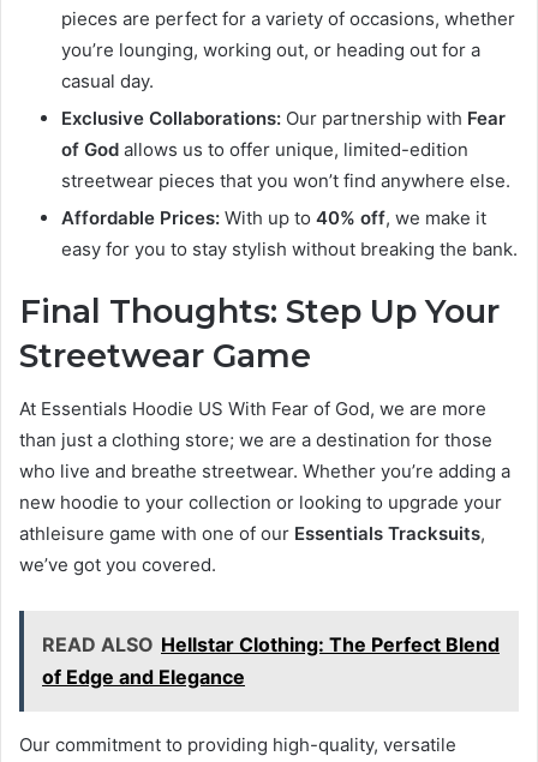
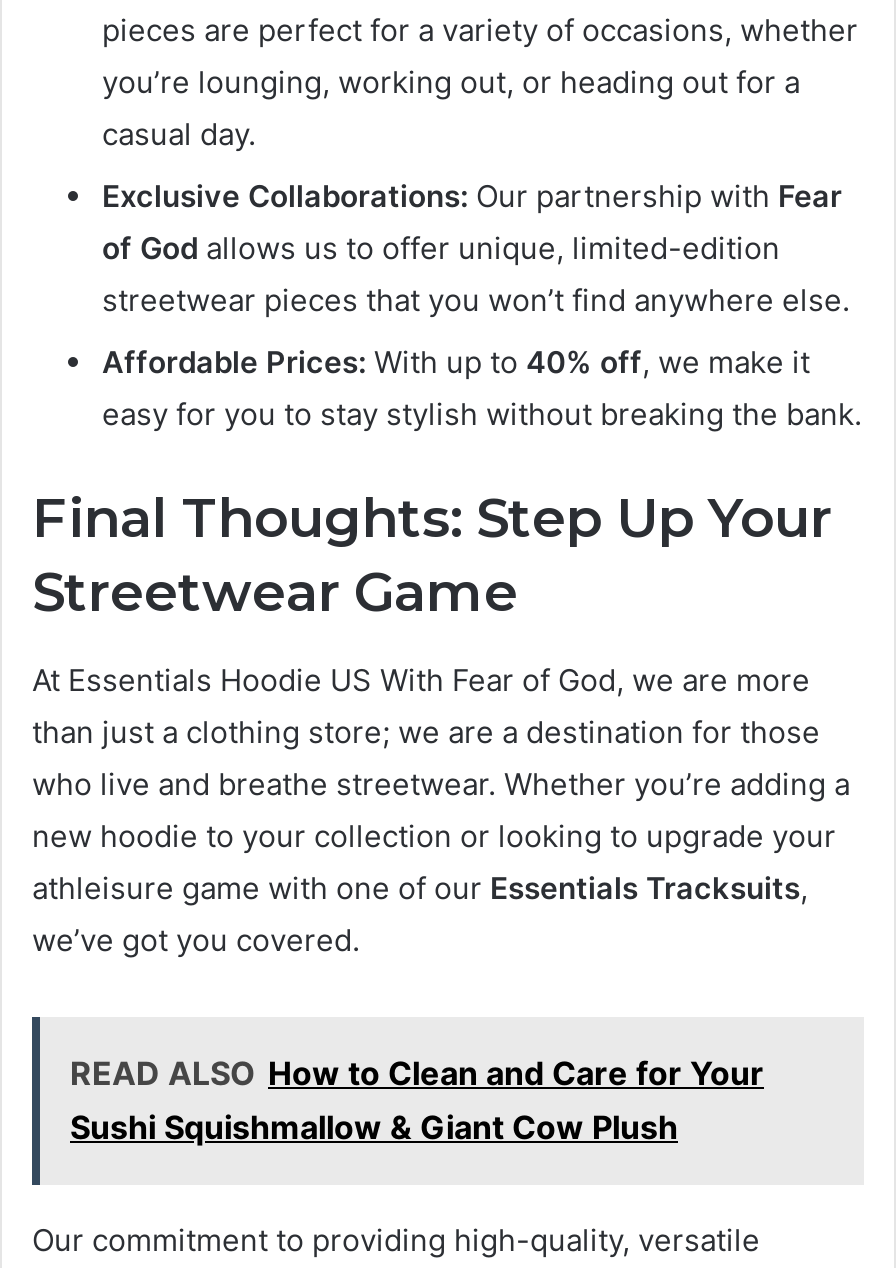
[42,633,500,689] READ ALSO Hellstar Clothing: The Perfect Blend | of Edge and Elegance -> [70,1054,764,1148] READ ALSO How to Clean and Care for Your | Sushi Squishmallow & Giant Cow Plush

